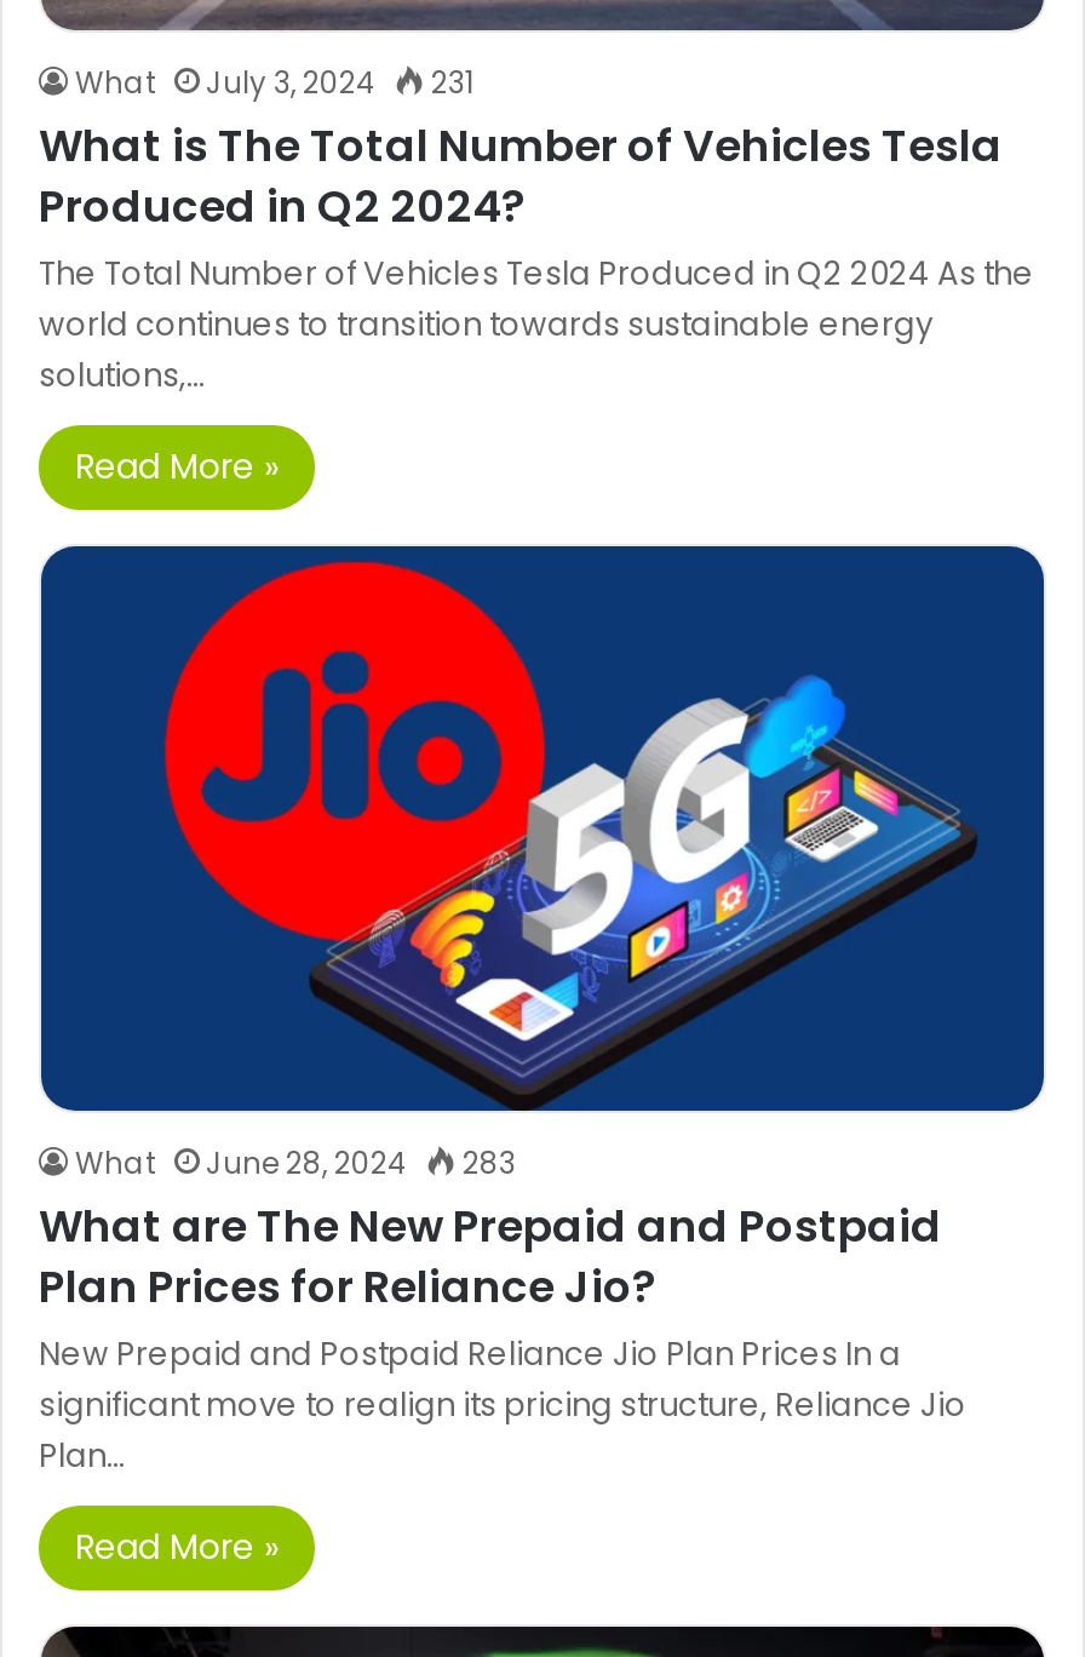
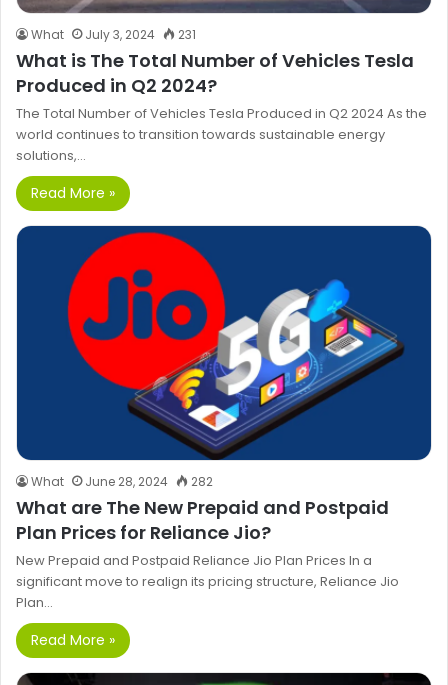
[75,1143,516,1184] What June 28, 2024 283 -> [31,473,213,490] What June 28, 2024 282

